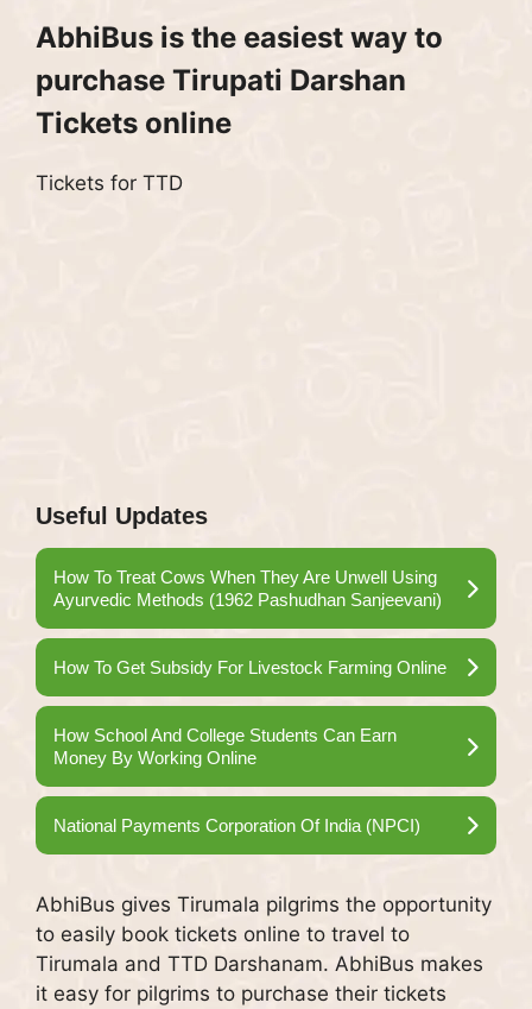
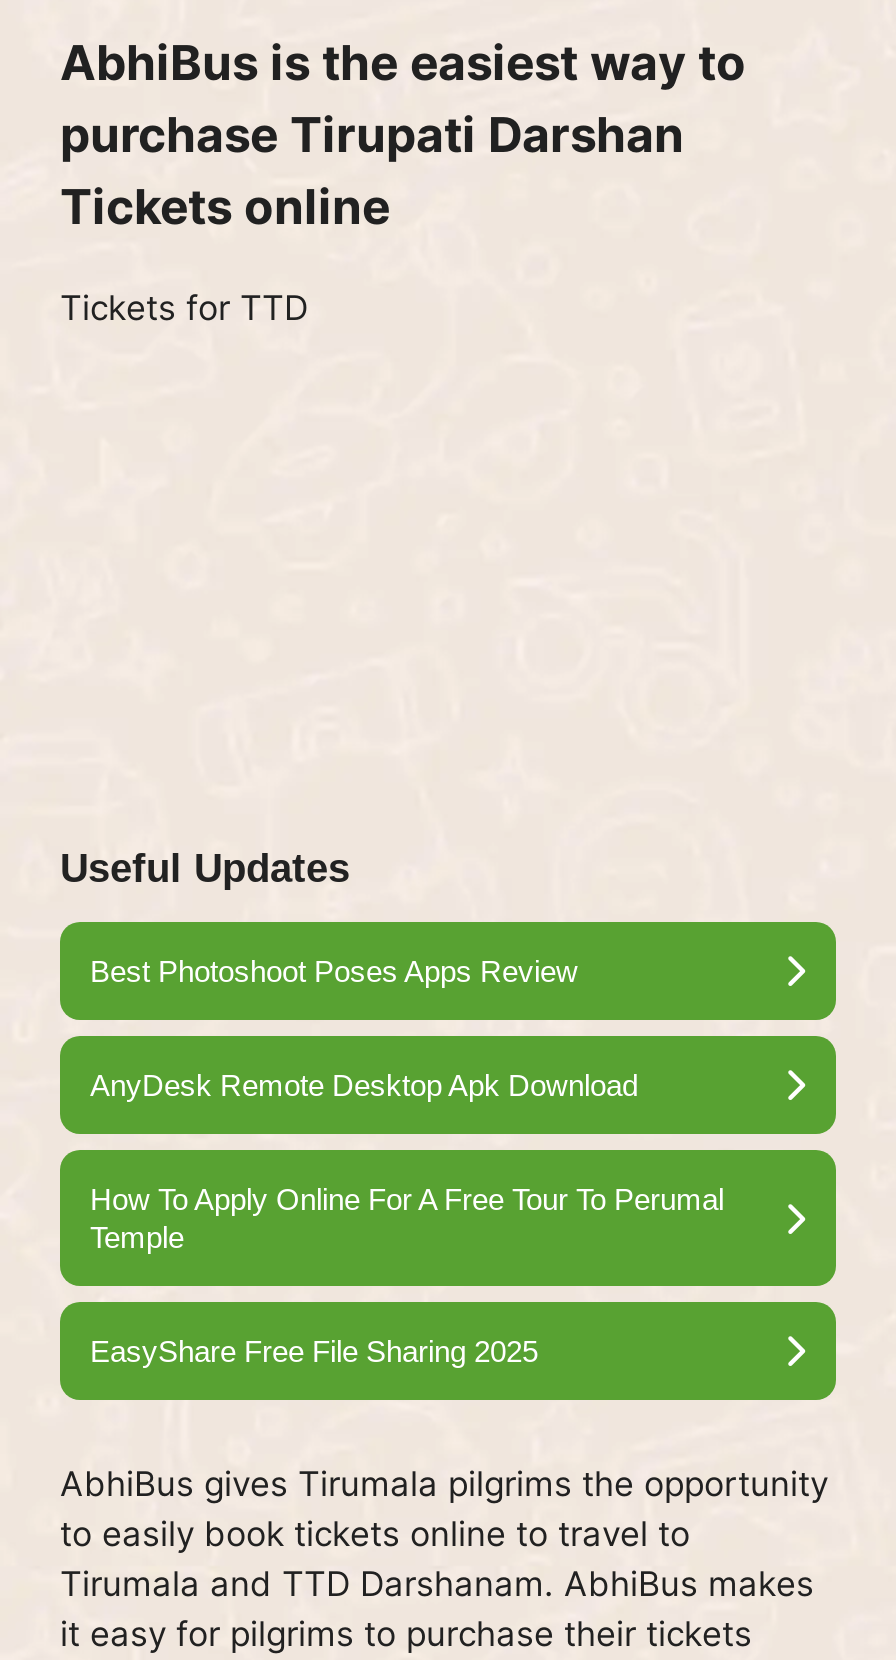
[53,567,442,610] How To Treat Cows When They Are Unwell Using | Ayurvedic Methods (1962 Pashudhan Sanjeevani) -> [90,954,578,988] Best Photoshoot Poses Apps Review
[53,657,446,678] How To Get Subsidy For Livestock Farming Online -> [90,1068,638,1102] AnyDesk Remote Desktop Apk Download
[53,725,397,768] How School And College Students Can Earn | Money By Working Online -> [90,1182,724,1254] How To Apply Online For A Free Tour To Perumal | Temple
[53,816,420,836] National Payments Corporation Of India (NPCI) -> [90,1334,538,1368] EasyShare Free File Sharing 2025

